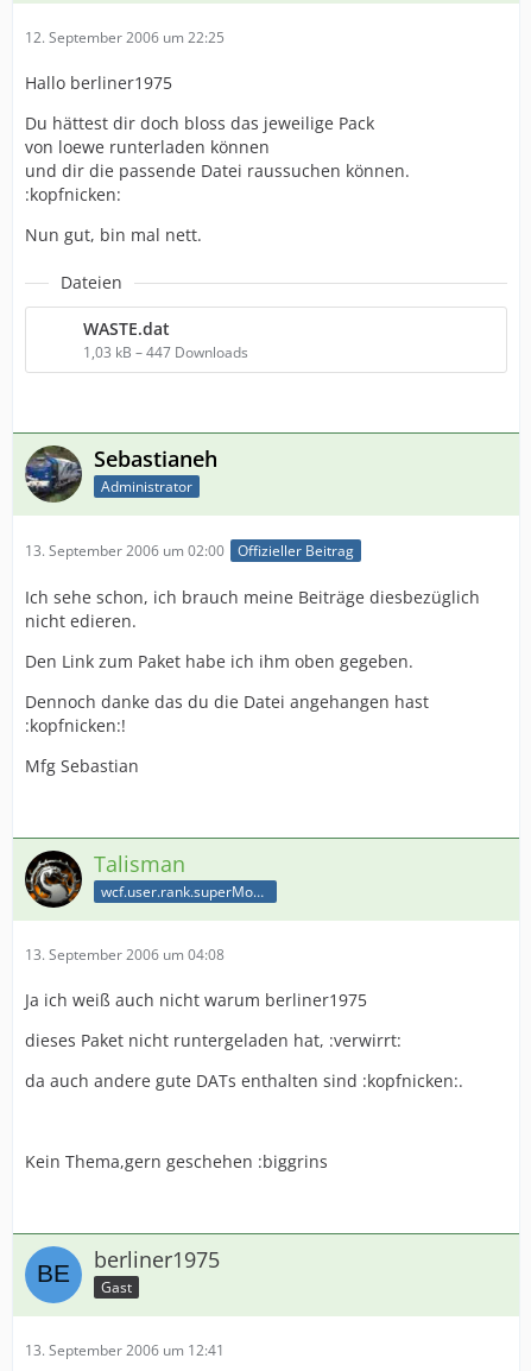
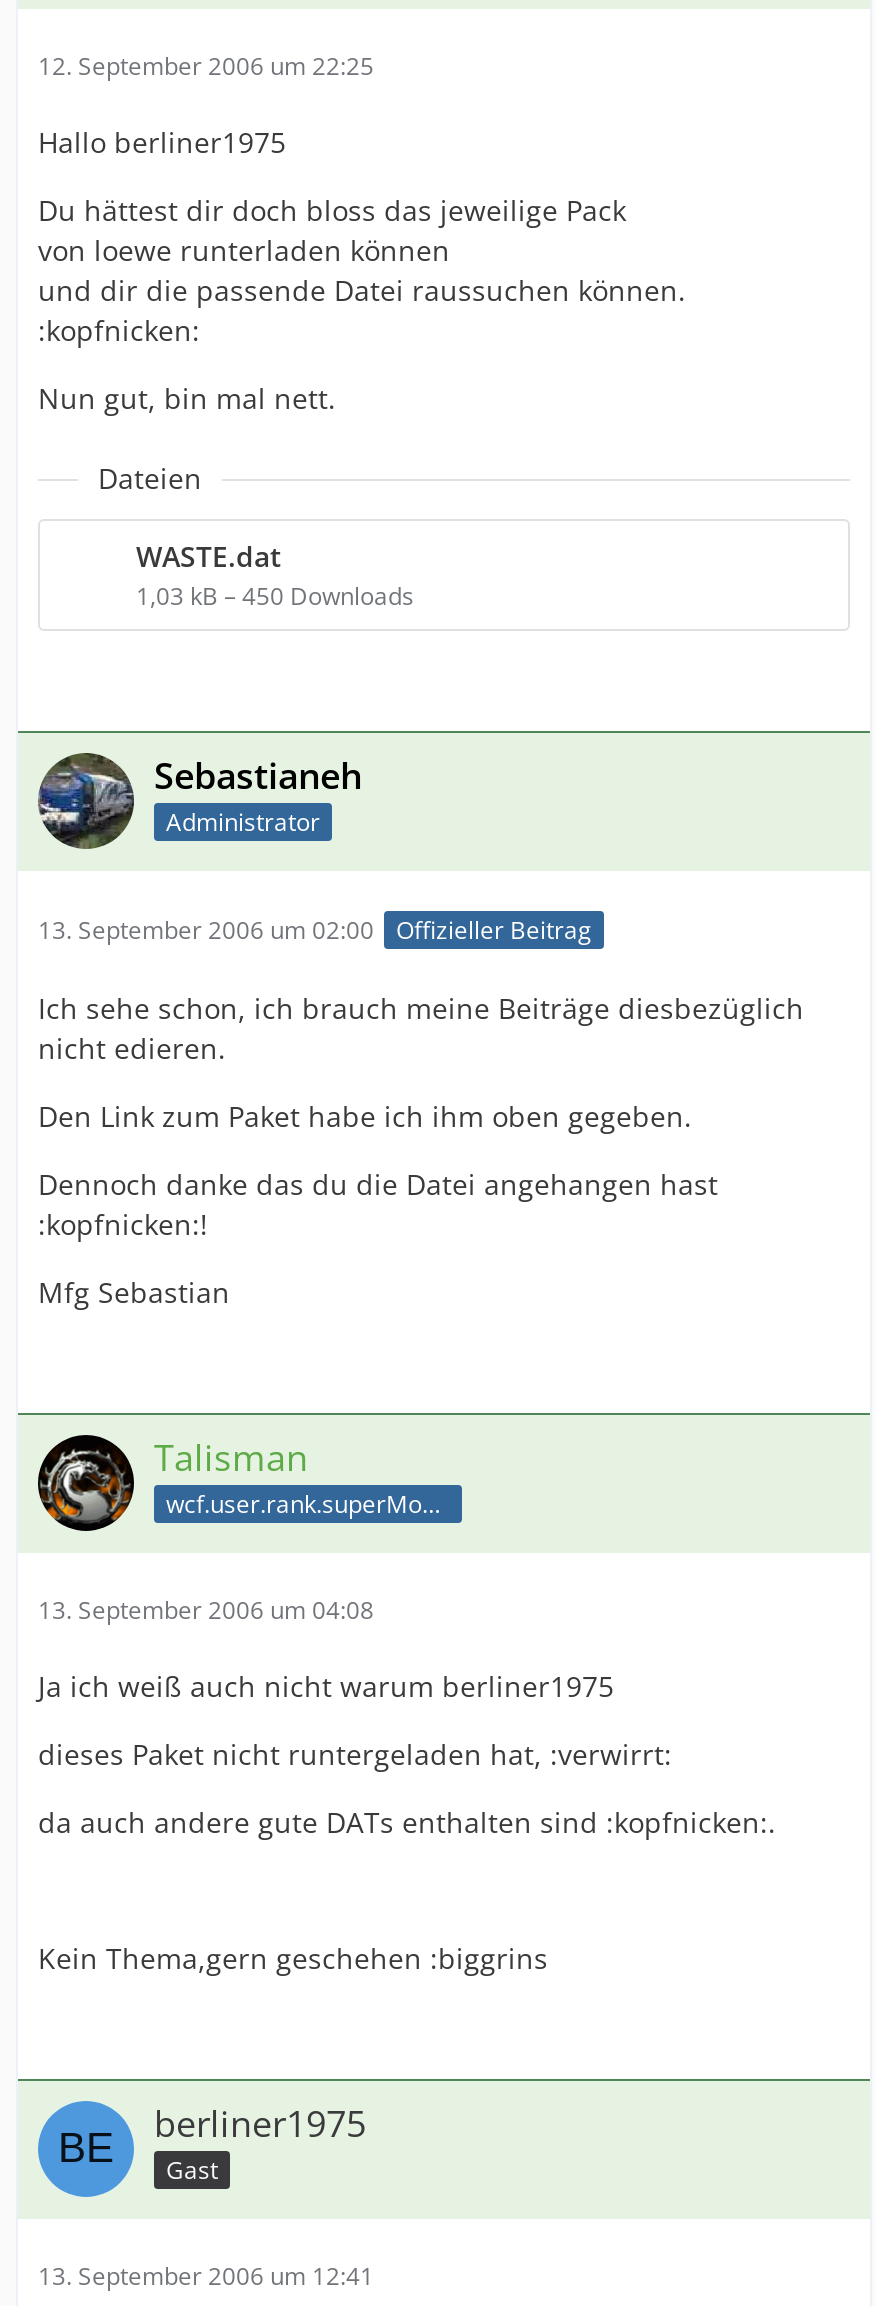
[83,342,248,362] 1,03 kB – 447 Downloads -> [136,579,414,613] 1,03 kB – 450 Downloads

